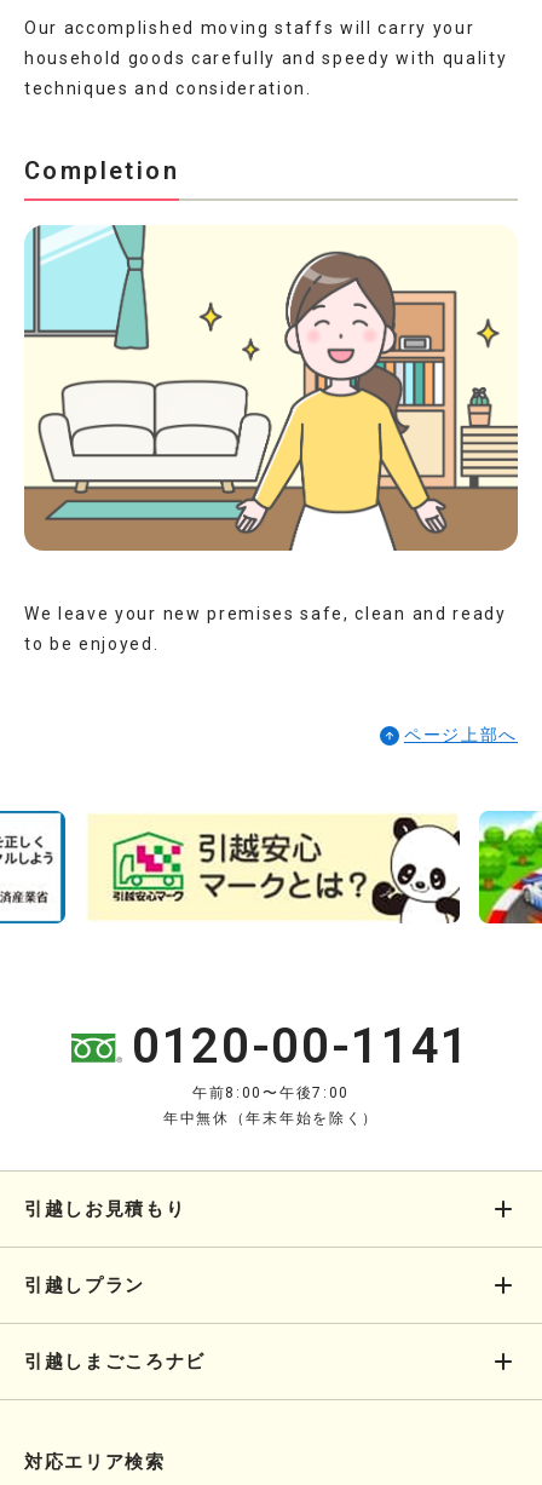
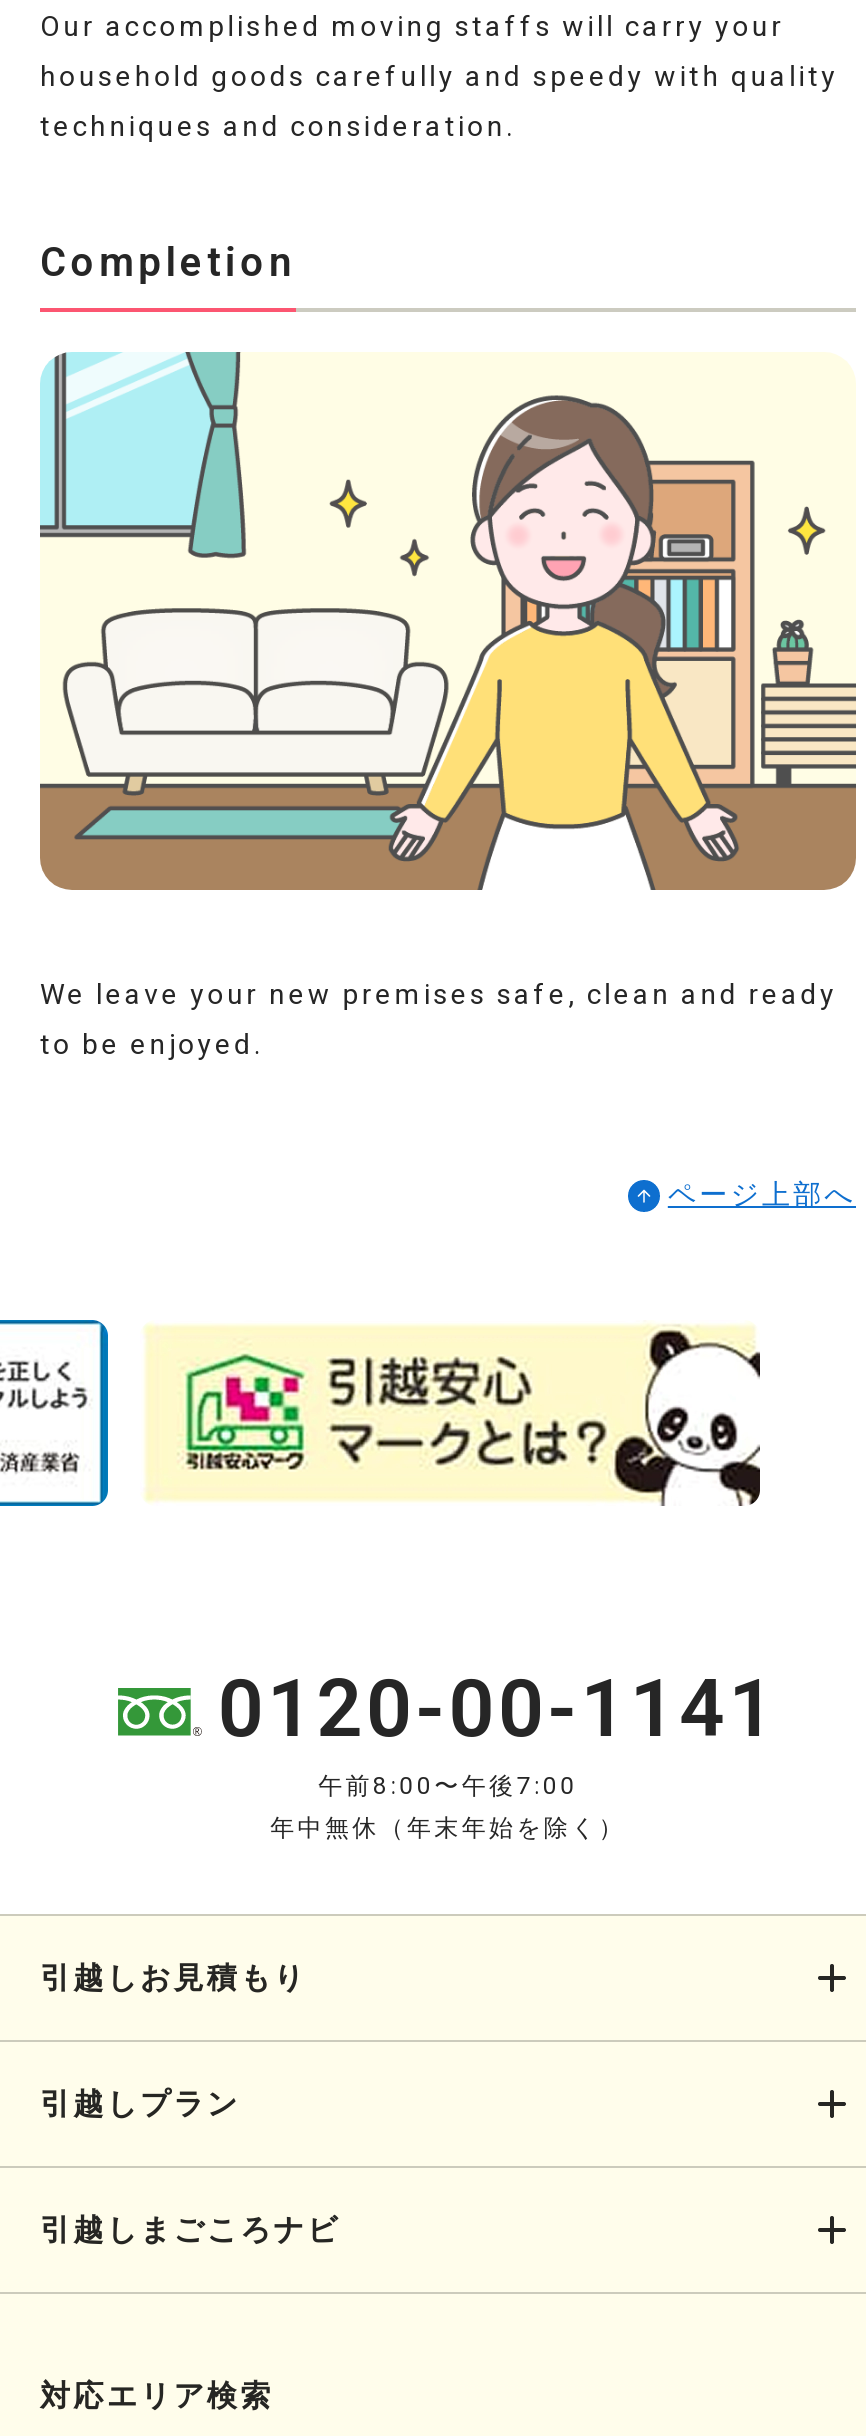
[478,810,538,925] [image] -> none

